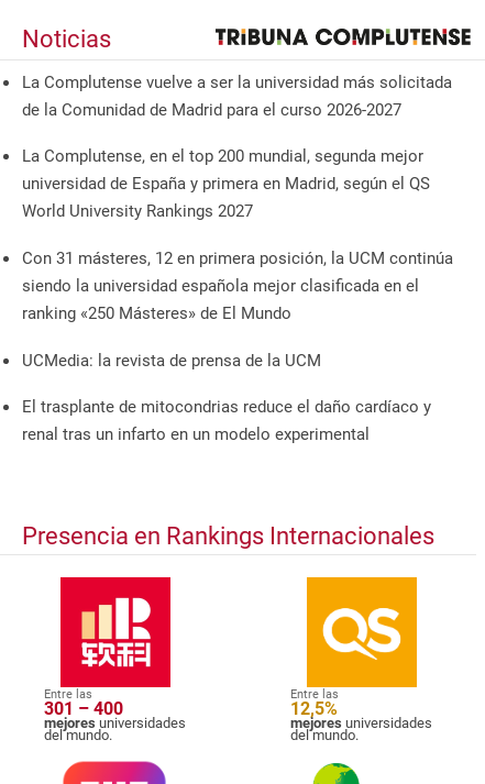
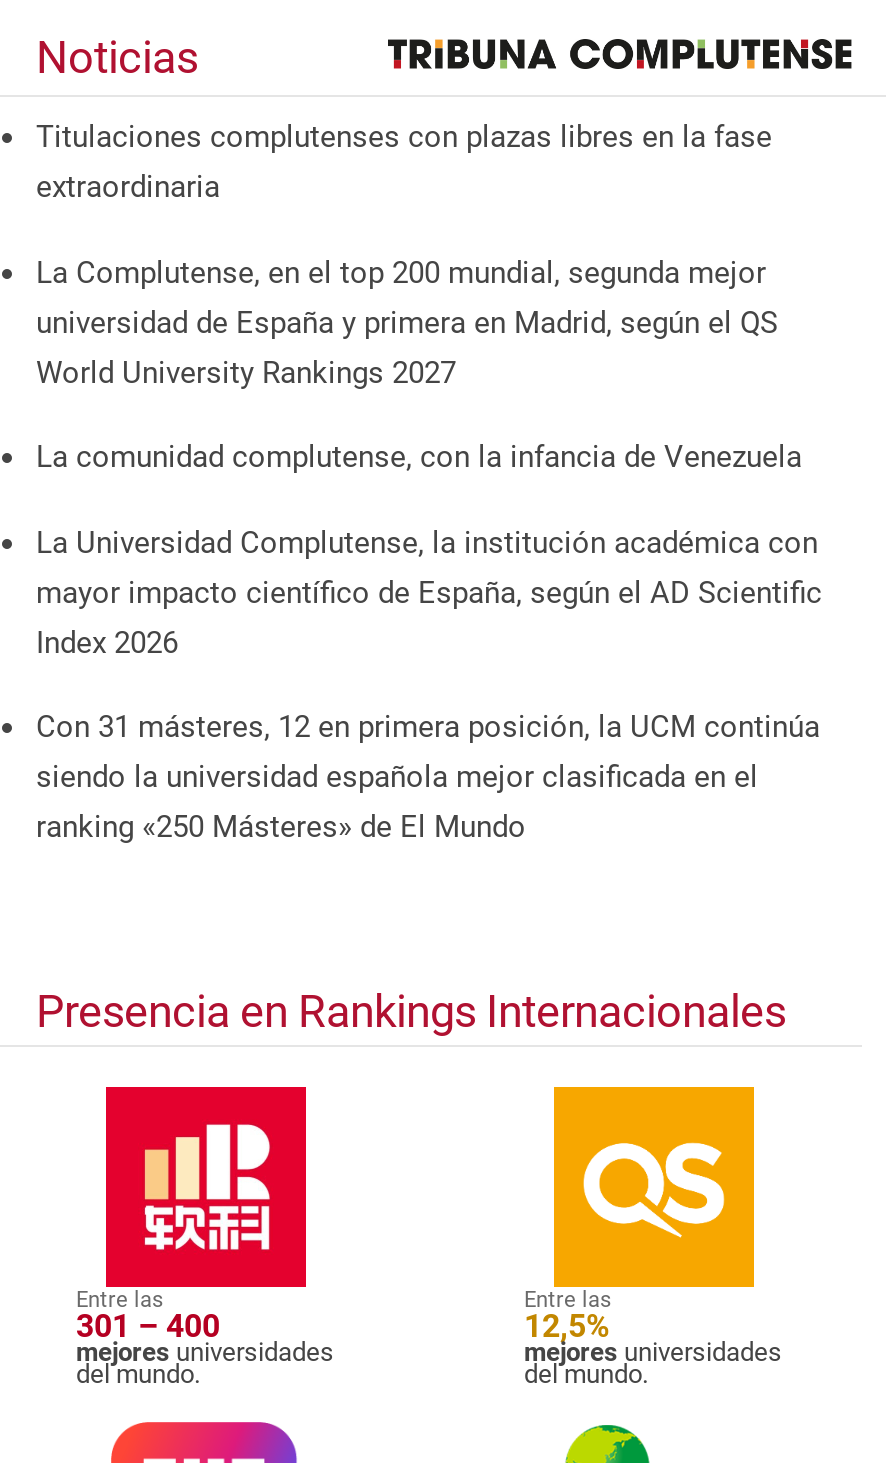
[22,72,452,120] La Complutense vuelve a ser la universidad más solicitada | de la Comunidad de Madrid para el curso 2026-2027 -> [36,119,772,205] Titulaciones complutenses con plazas libres en la fase | extraordinaria
none -> [36,439,822,660] La comunidad complutense, con la infancia de Venezuela | La Universidad Complutense, la institución académica con | mayor impacto científico de España, según el AD Scientific | Index 2026
moved [22,249,453,323] -> [36,709,820,845]: Con 31 másteres, 12 en primera posición, la UCM continúa | siendo la universidad española mejor clasificada en el | ranking «250 Másteres» de El Mundo
[22,350,431,444] UCMedia: la revista de prensa de la UCM | El trasplante de mitocondrias reduce el daño cardíaco y | renal tras un infarto en un modelo experimental -> none

